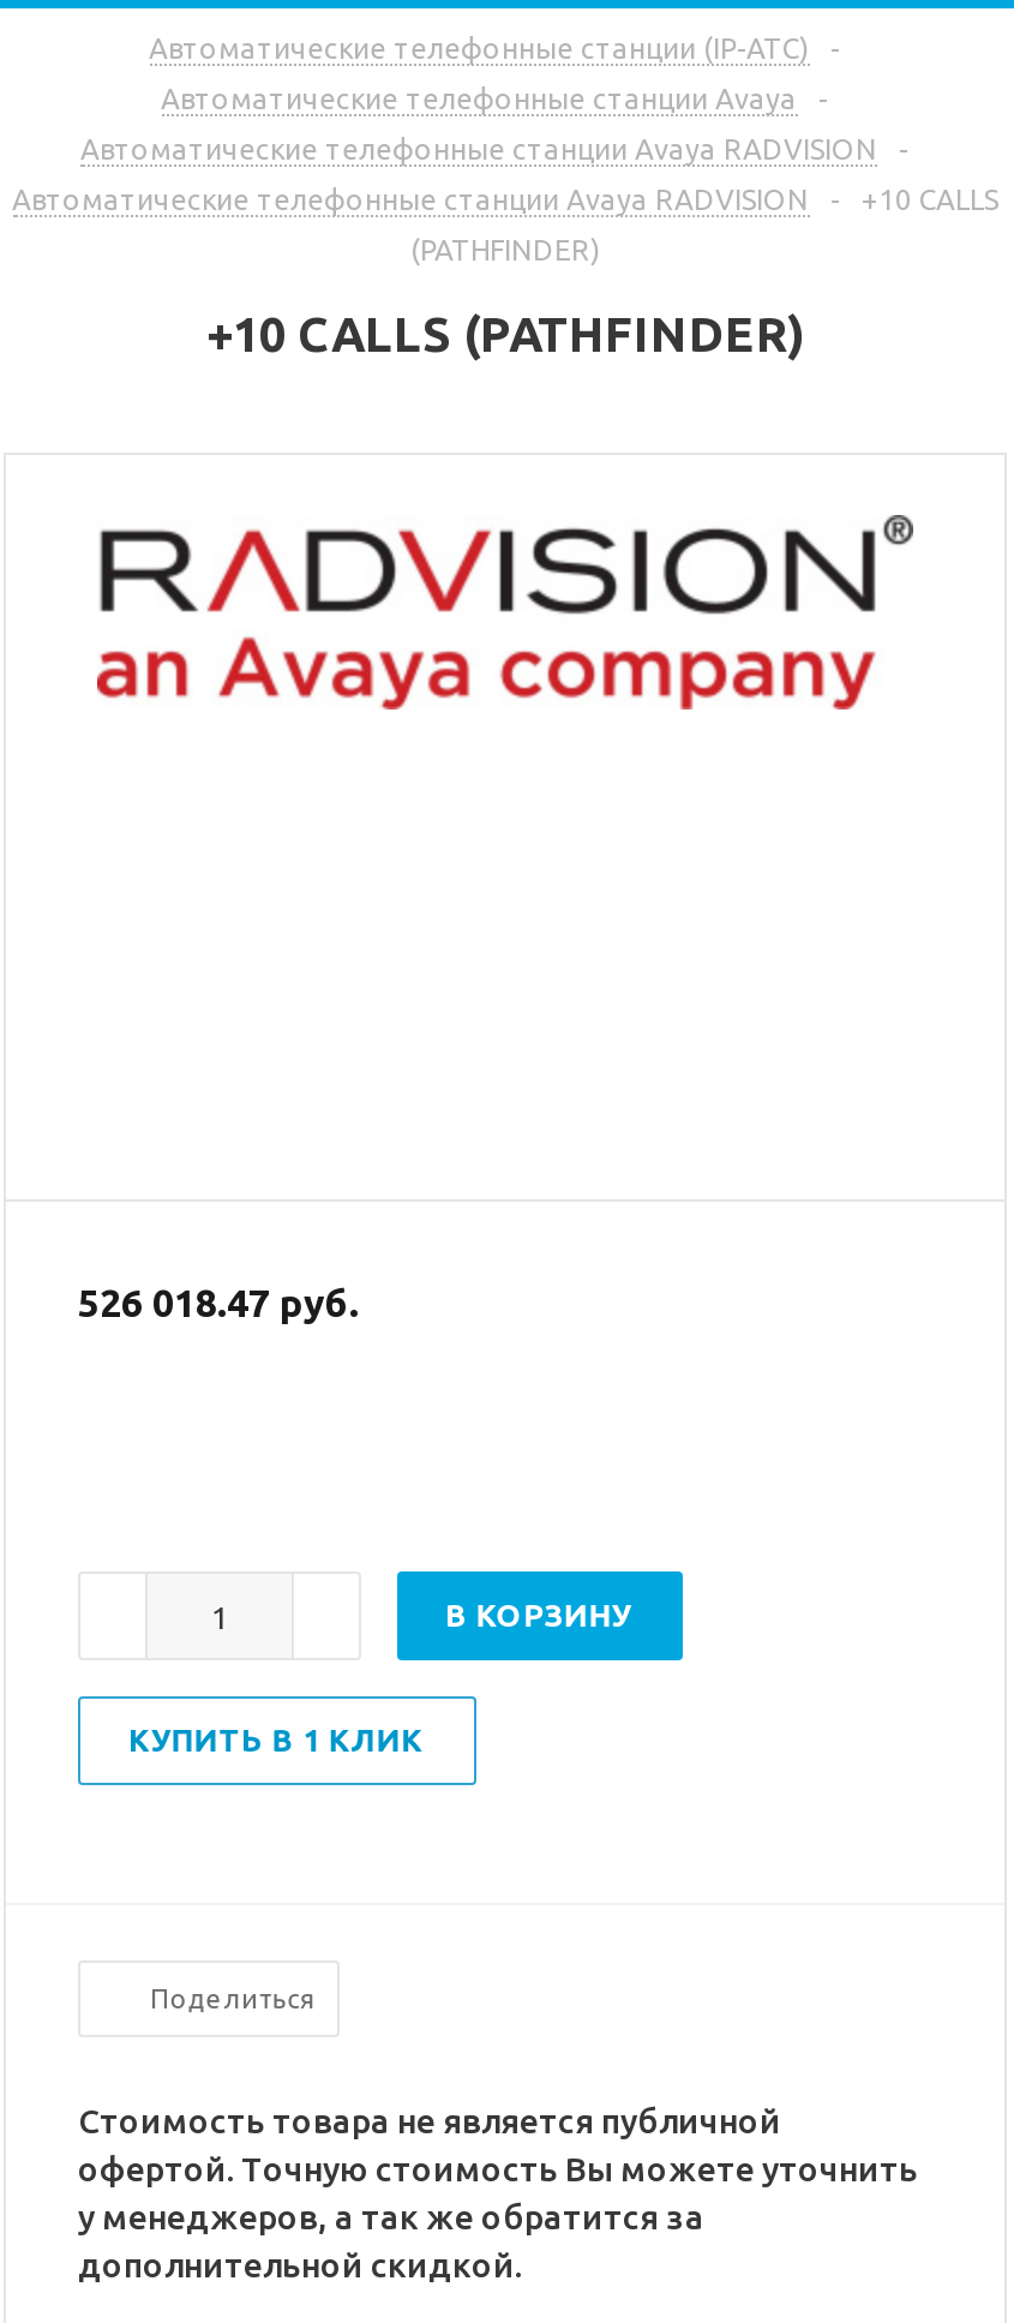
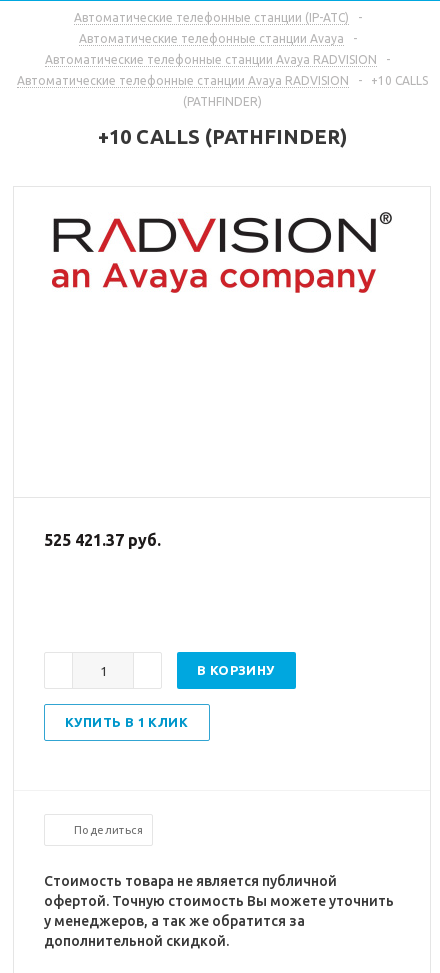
[78,1281,359,1324] 526 018.47 руб. -> [44,531,161,549] 525 421.37 руб.

